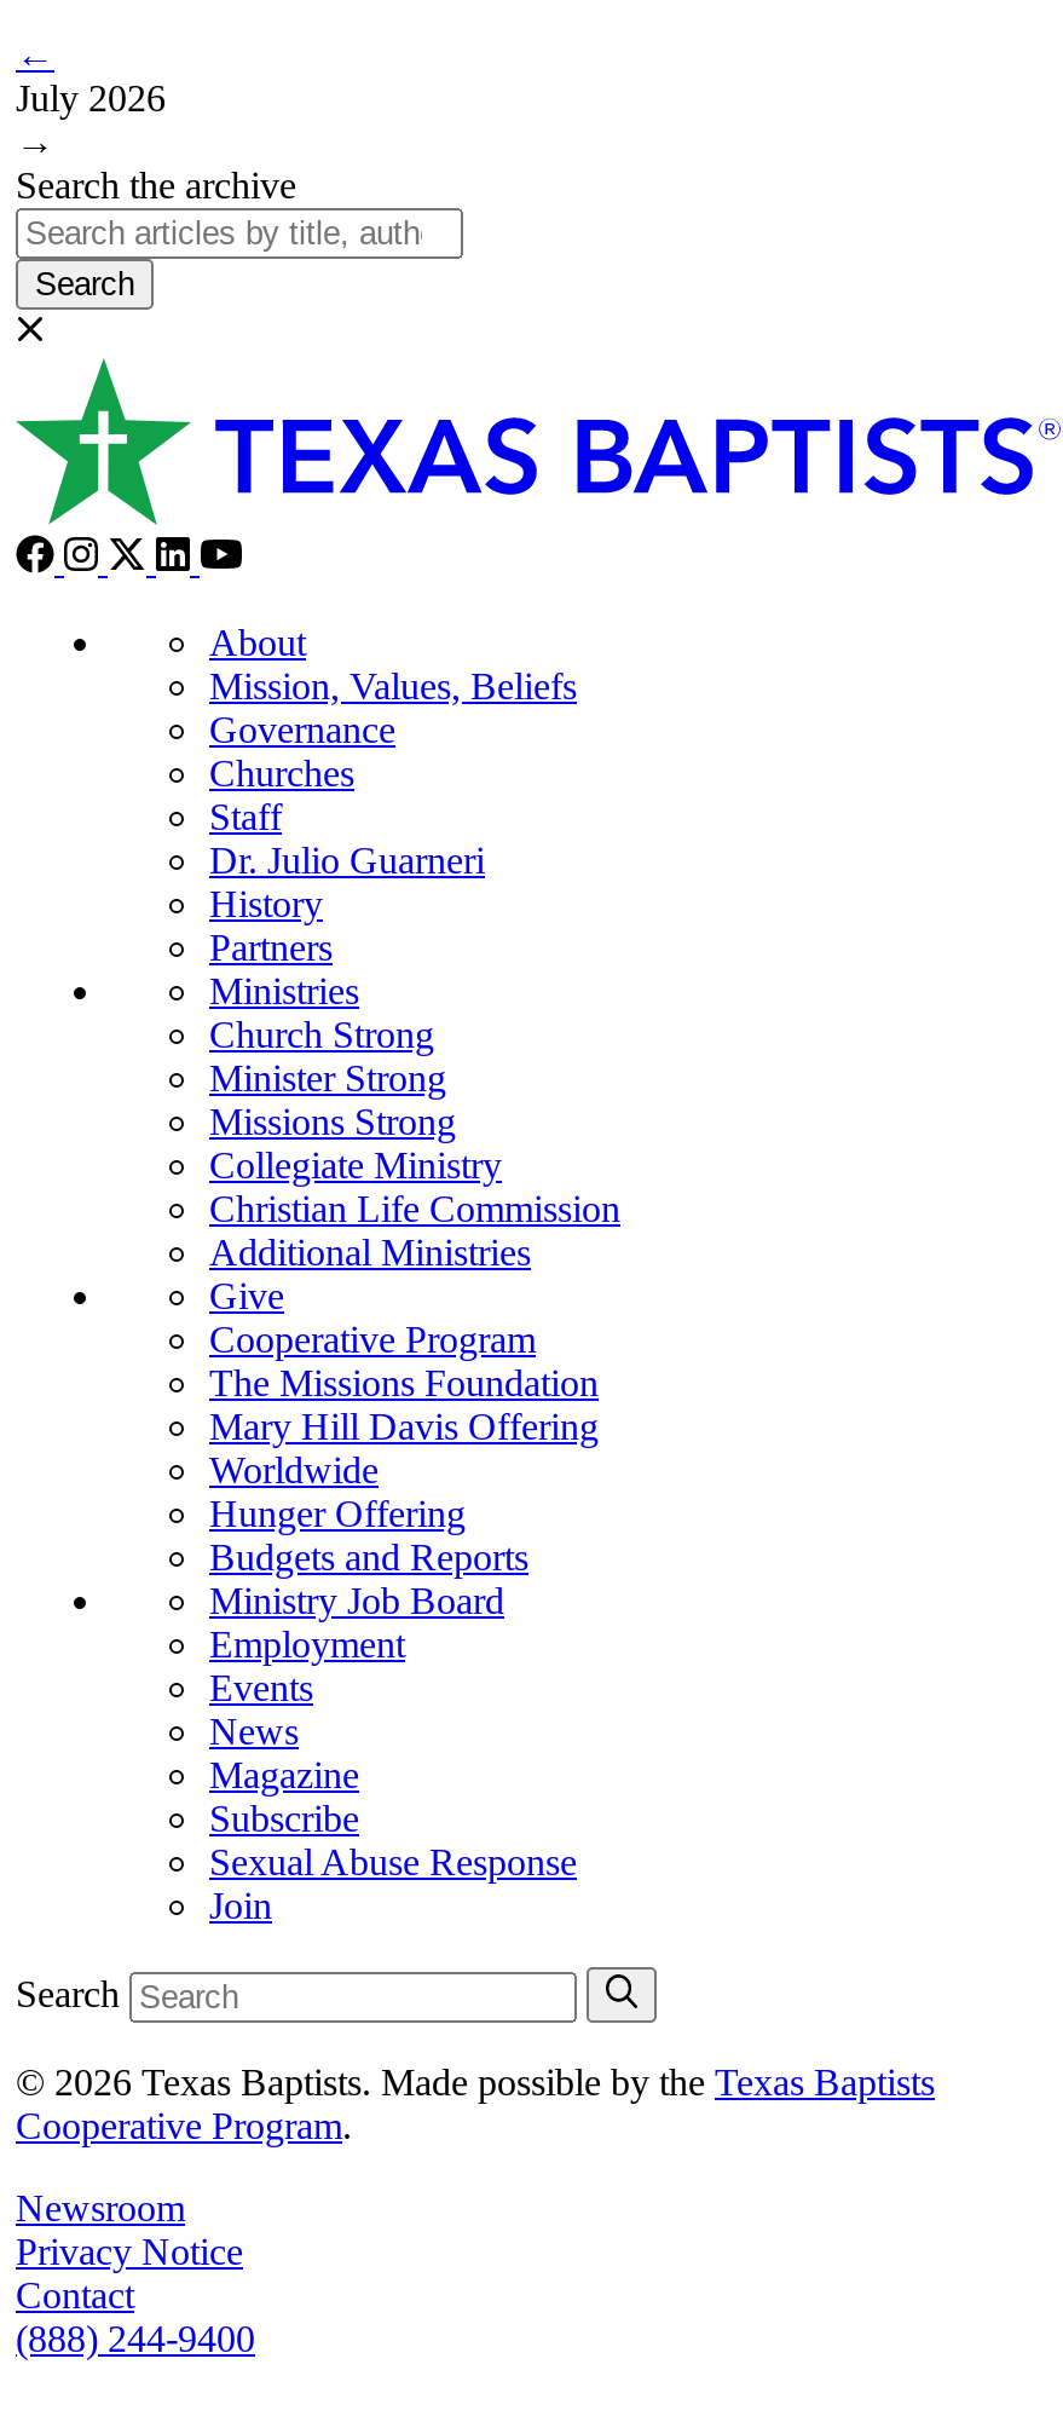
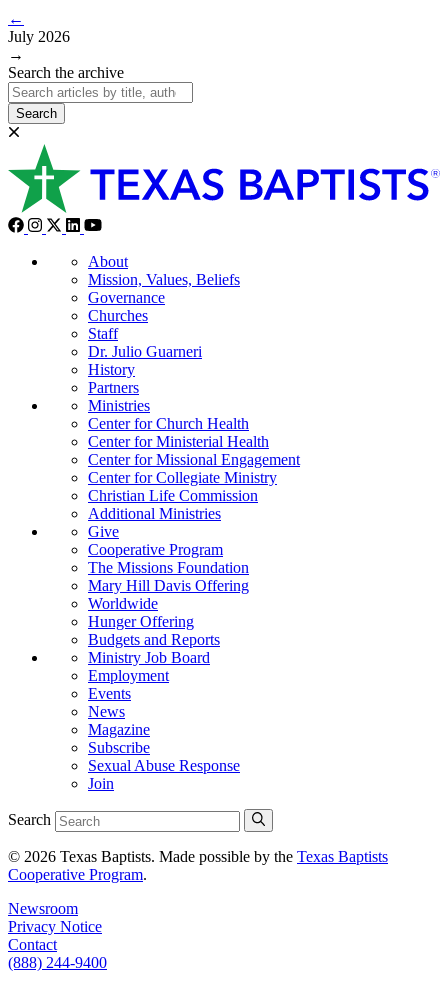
[209,1015,502,1186] Church Strong | Minister Strong | Missions Strong | Collegiate Ministry -> [88,415,300,486] Center for Church Health | Center for Ministerial Health | Center for Missional Engagement | Center for Collegiate Ministry

